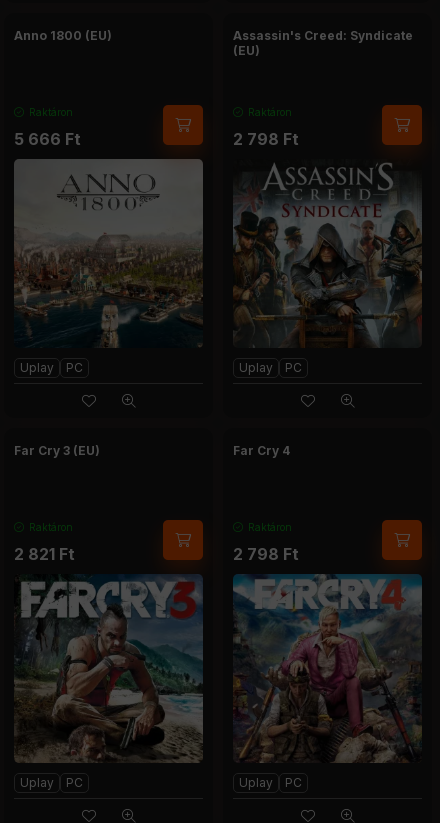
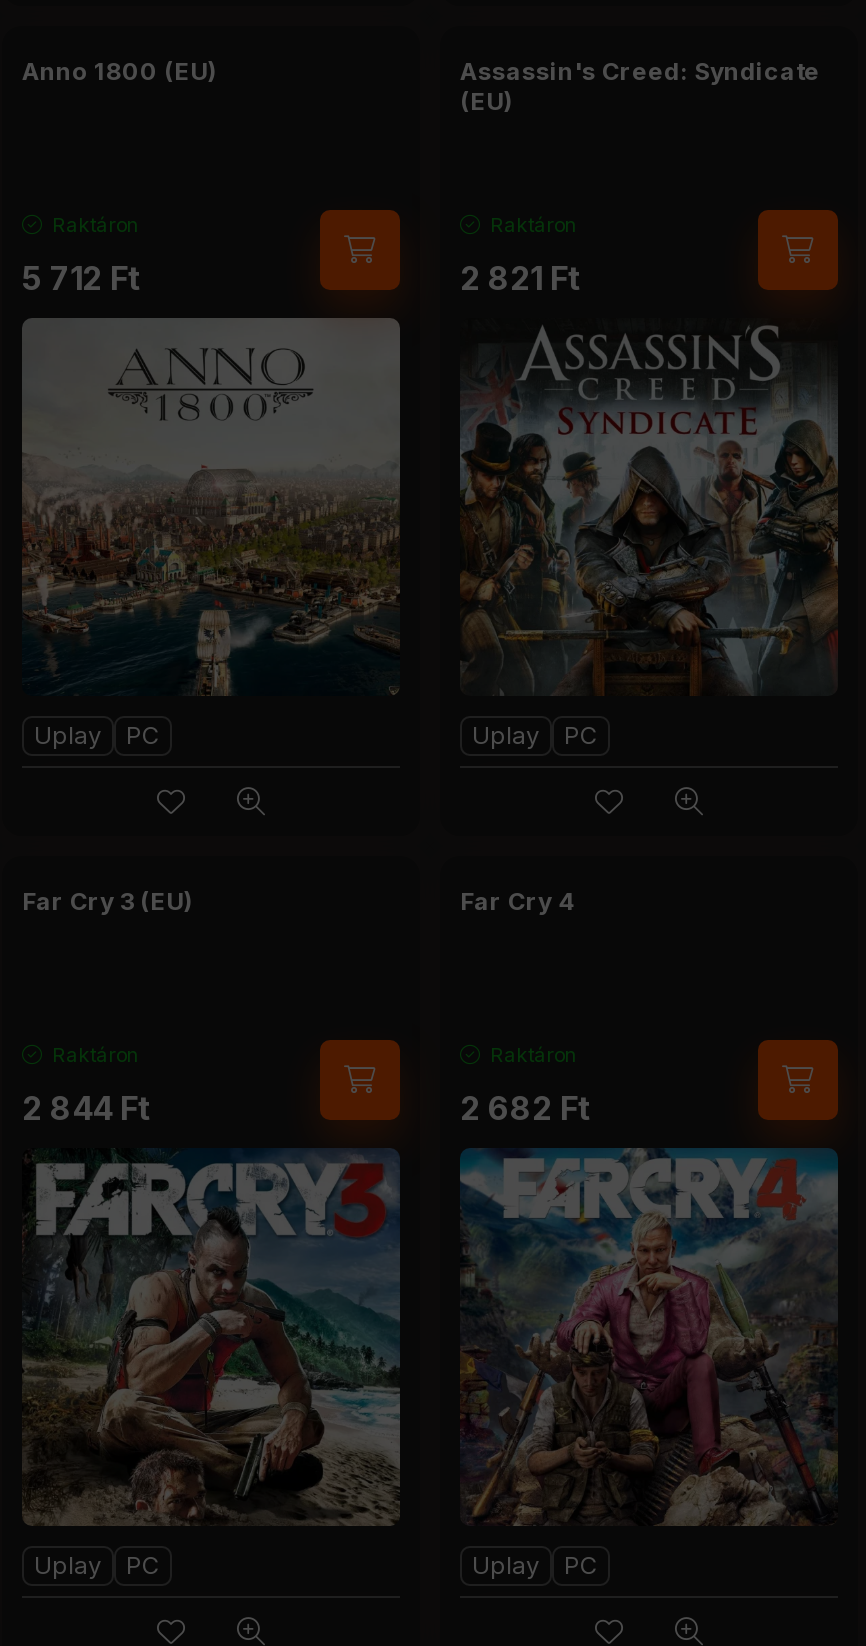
[14,129,81,149] 5 666 Ft -> [22,258,142,298] 5 712 Ft
[233,129,299,149] 2 798 Ft -> [460,258,582,298] 2 821 Ft
[14,544,75,564] 2 821 Ft -> [22,1088,152,1128] 2 844 Ft
[233,544,299,564] 2 798 Ft -> [460,1088,592,1128] 2 682 Ft

